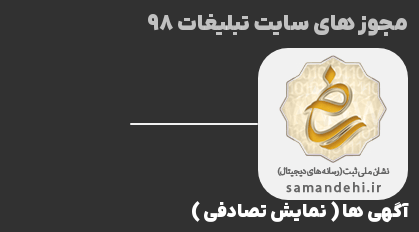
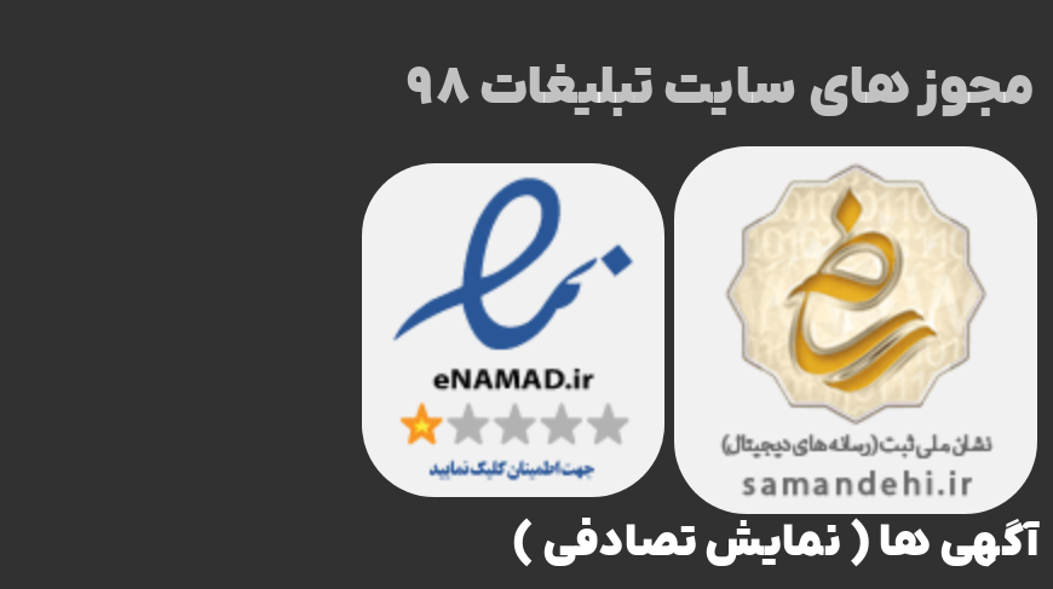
none -> [359,161,672,500] [image]

